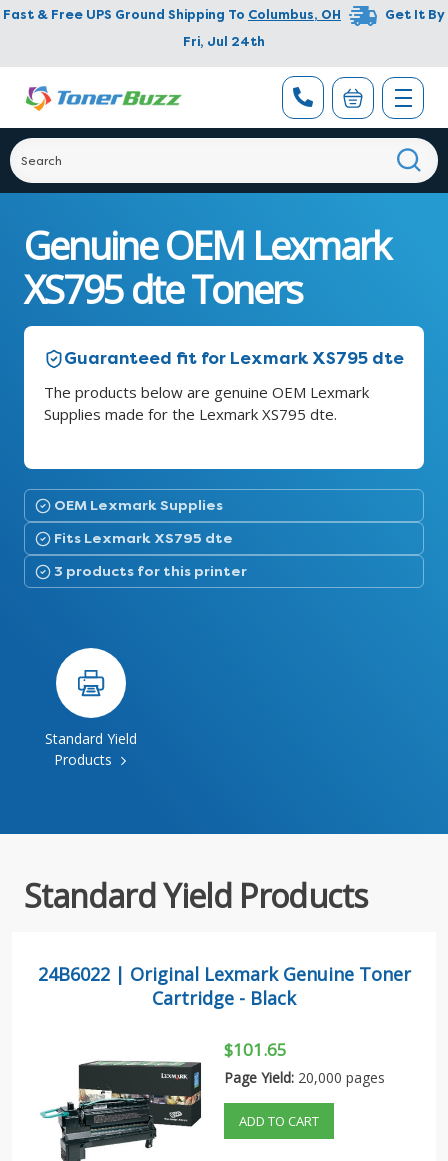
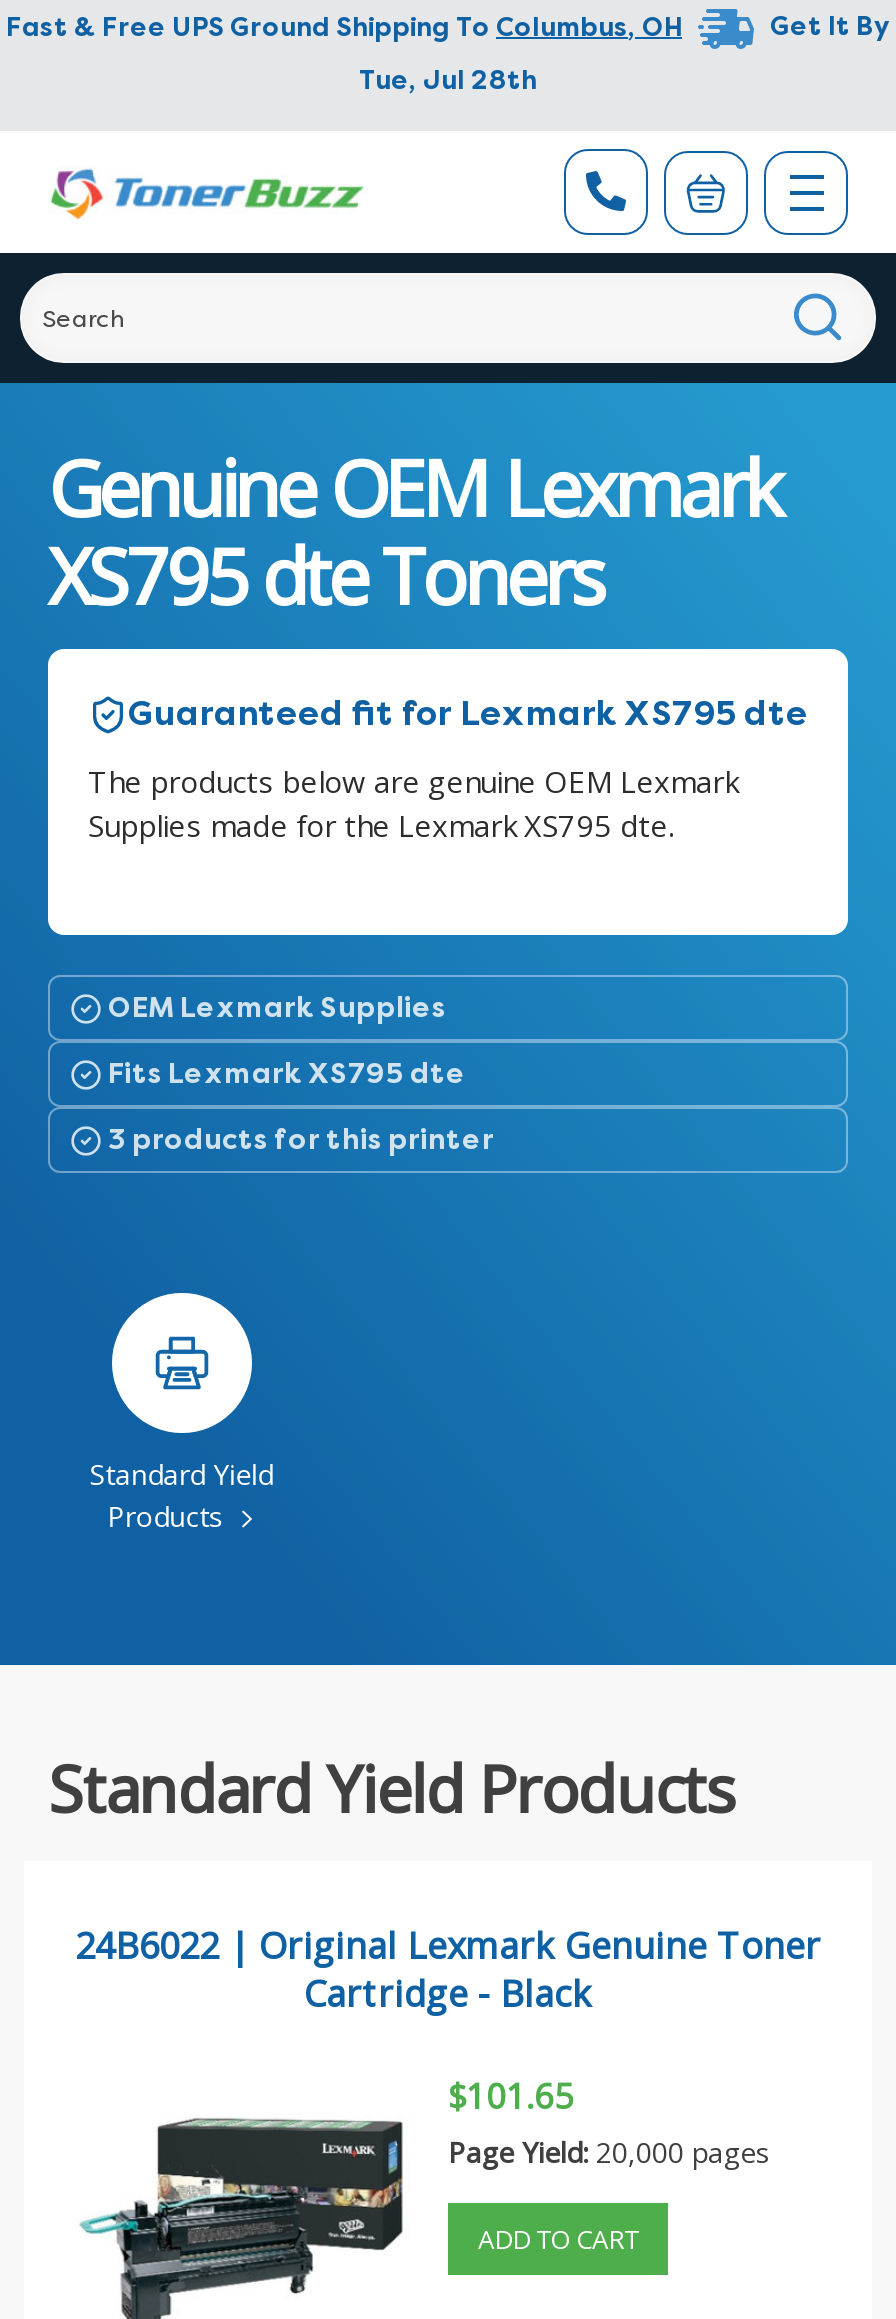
[183,33,265,50] Fri, Jul 24th -> [359,63,537,97] Tue, Jul 28th

